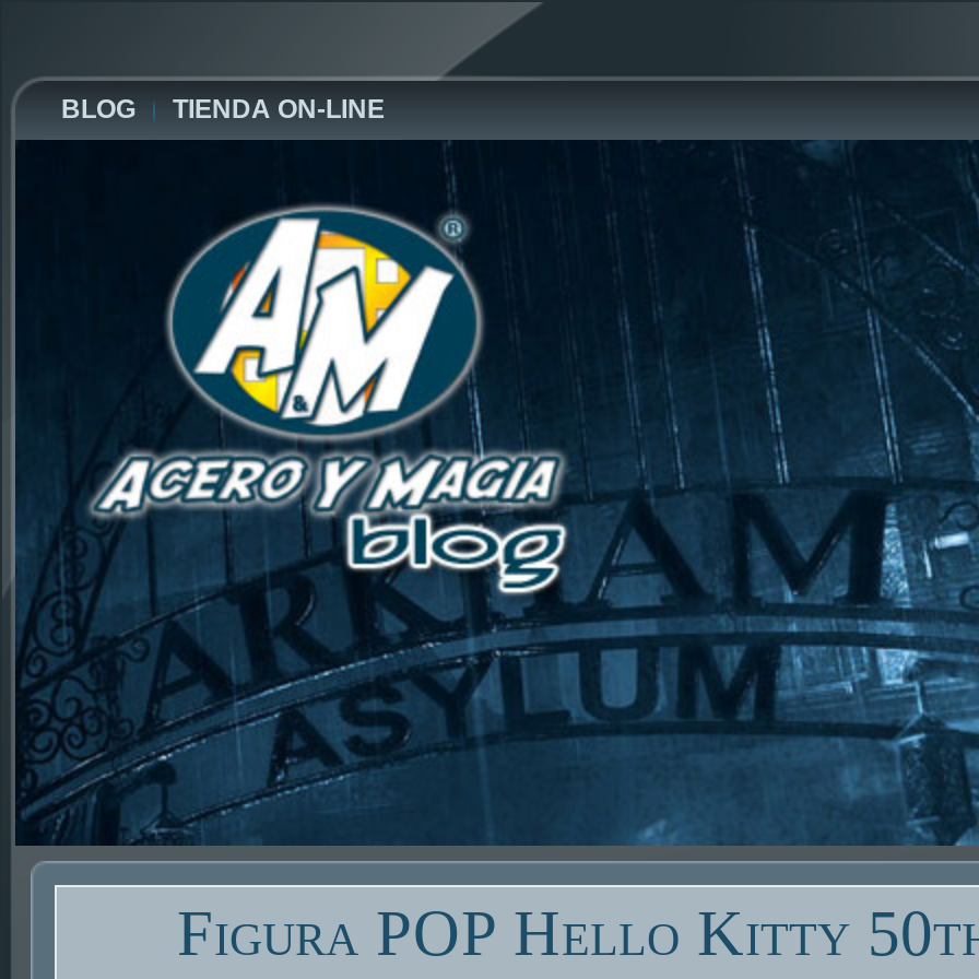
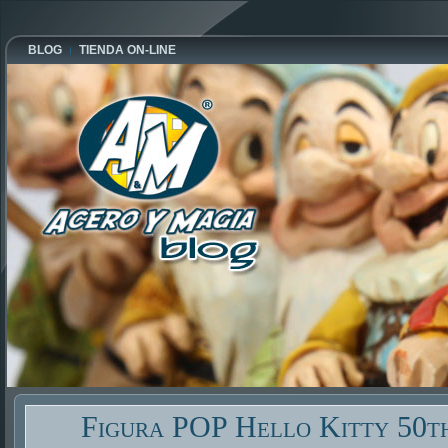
[15,140,972,846] [image] -> [6,63,445,388] [image]

